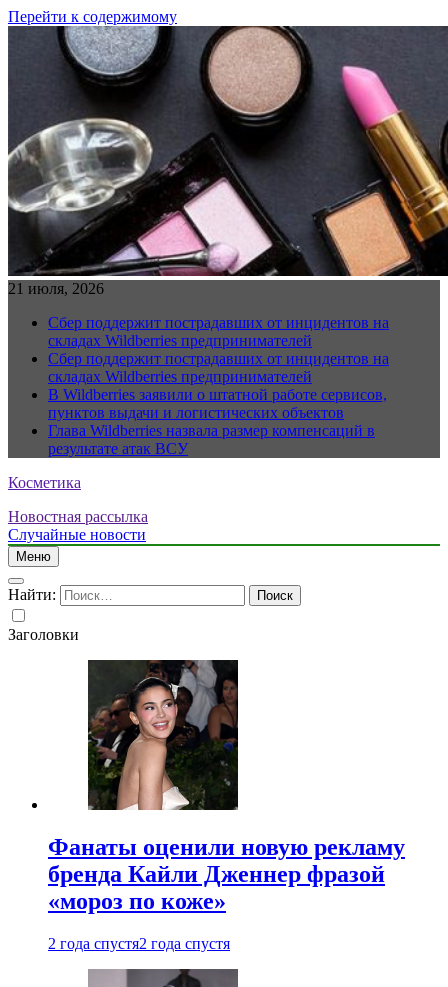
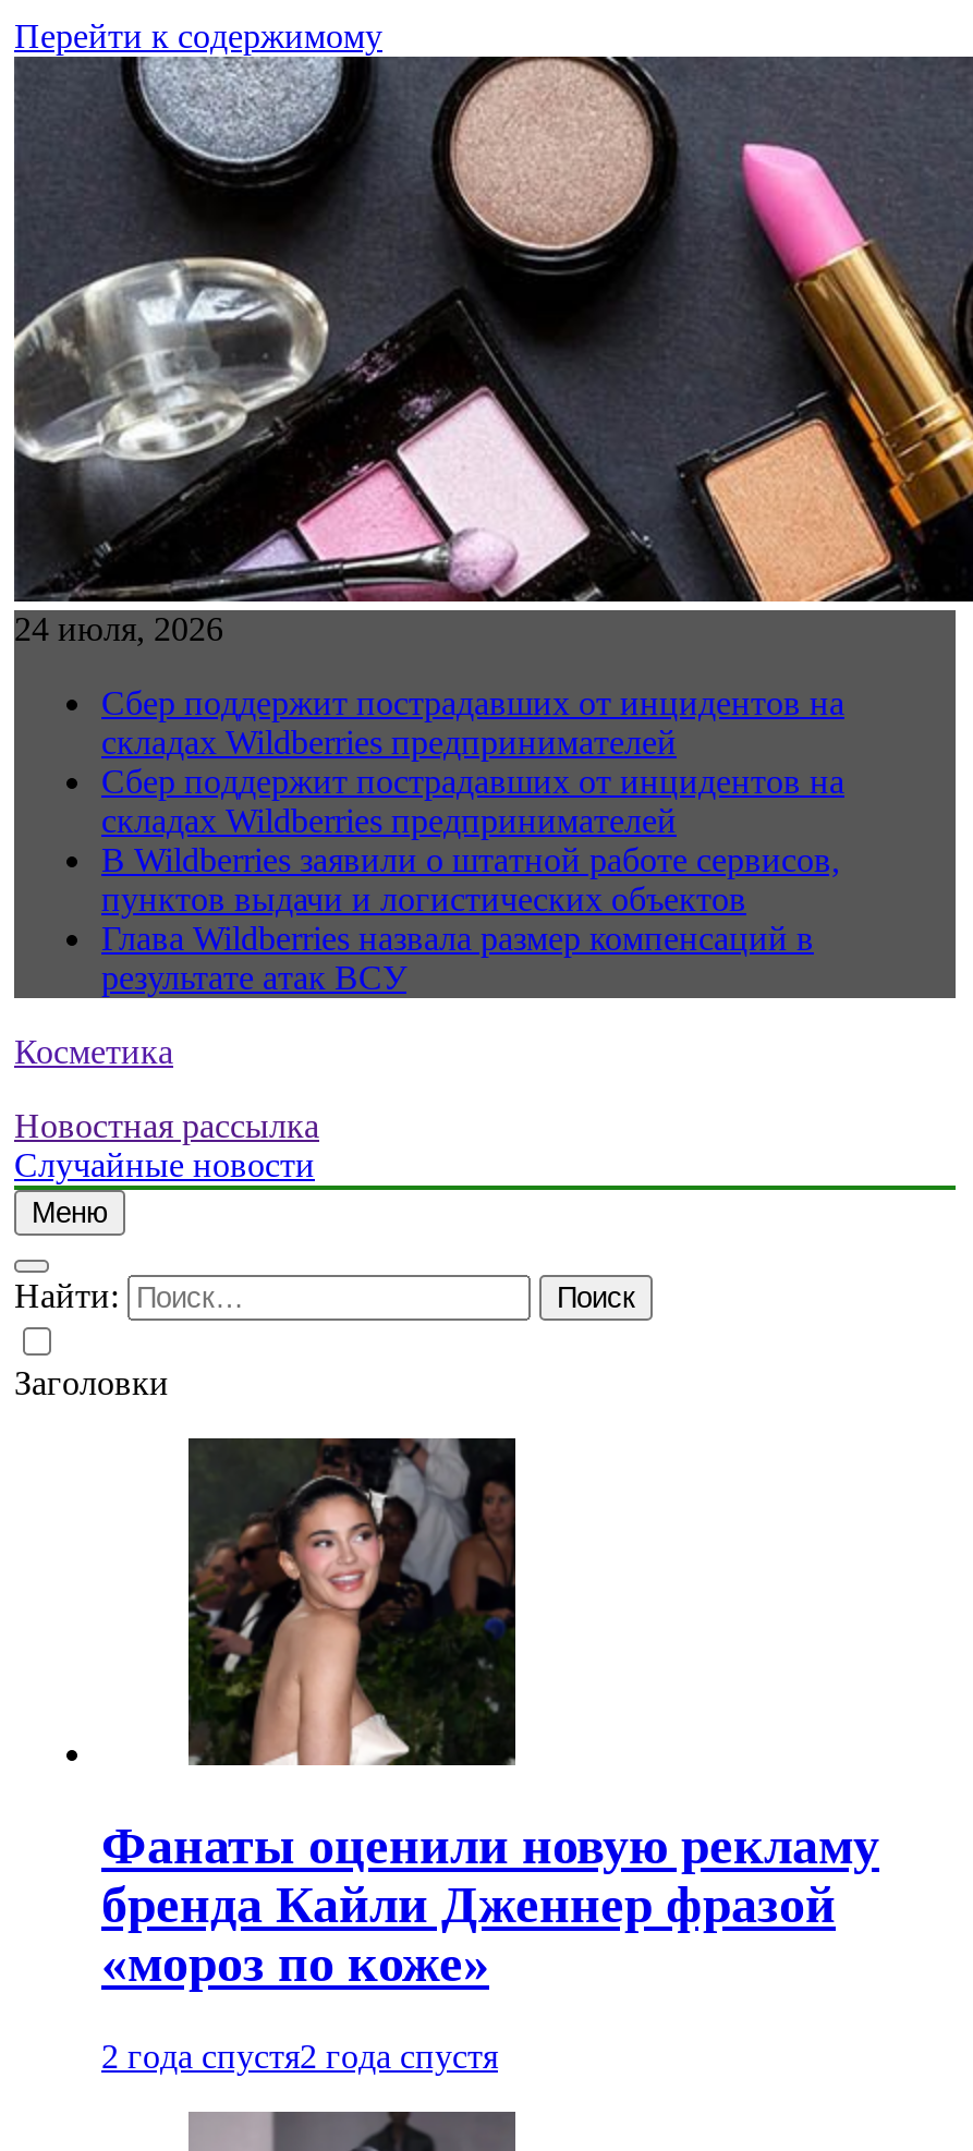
[8,280,104,297] 21 июля, 2026 -> [14,610,223,647] 24 июля, 2026

